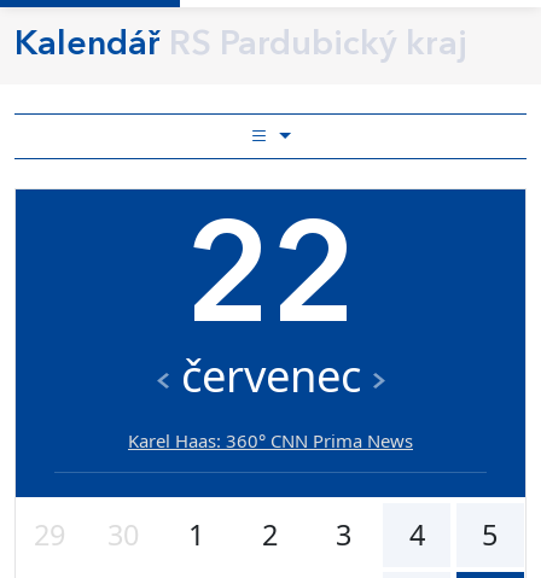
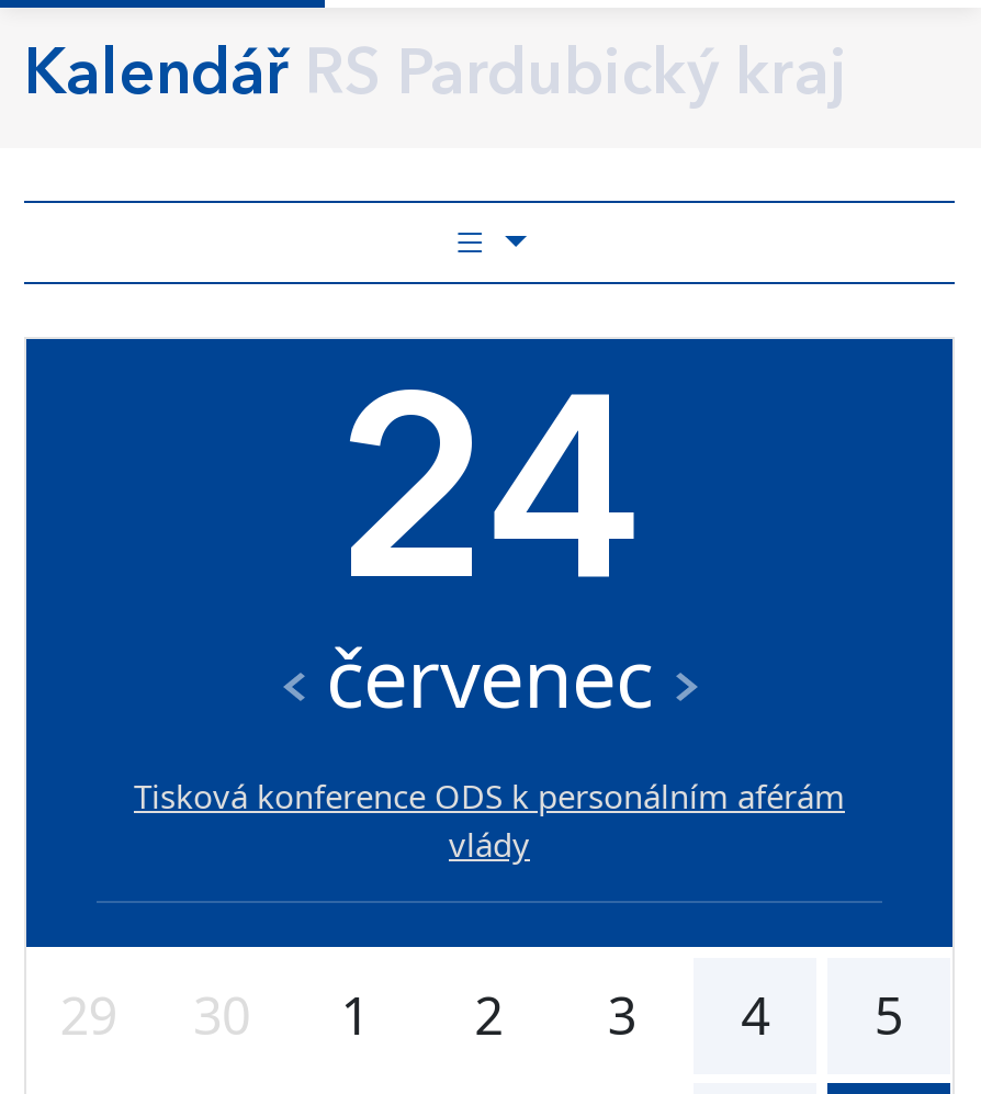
[185,214,356,354] 22 -> [334,383,645,638] 24
[128,428,413,453] Karel Haas: 360° CNN Prima News -> [134,774,845,866] Tisková konference ODS k personálním aférám | vlády

